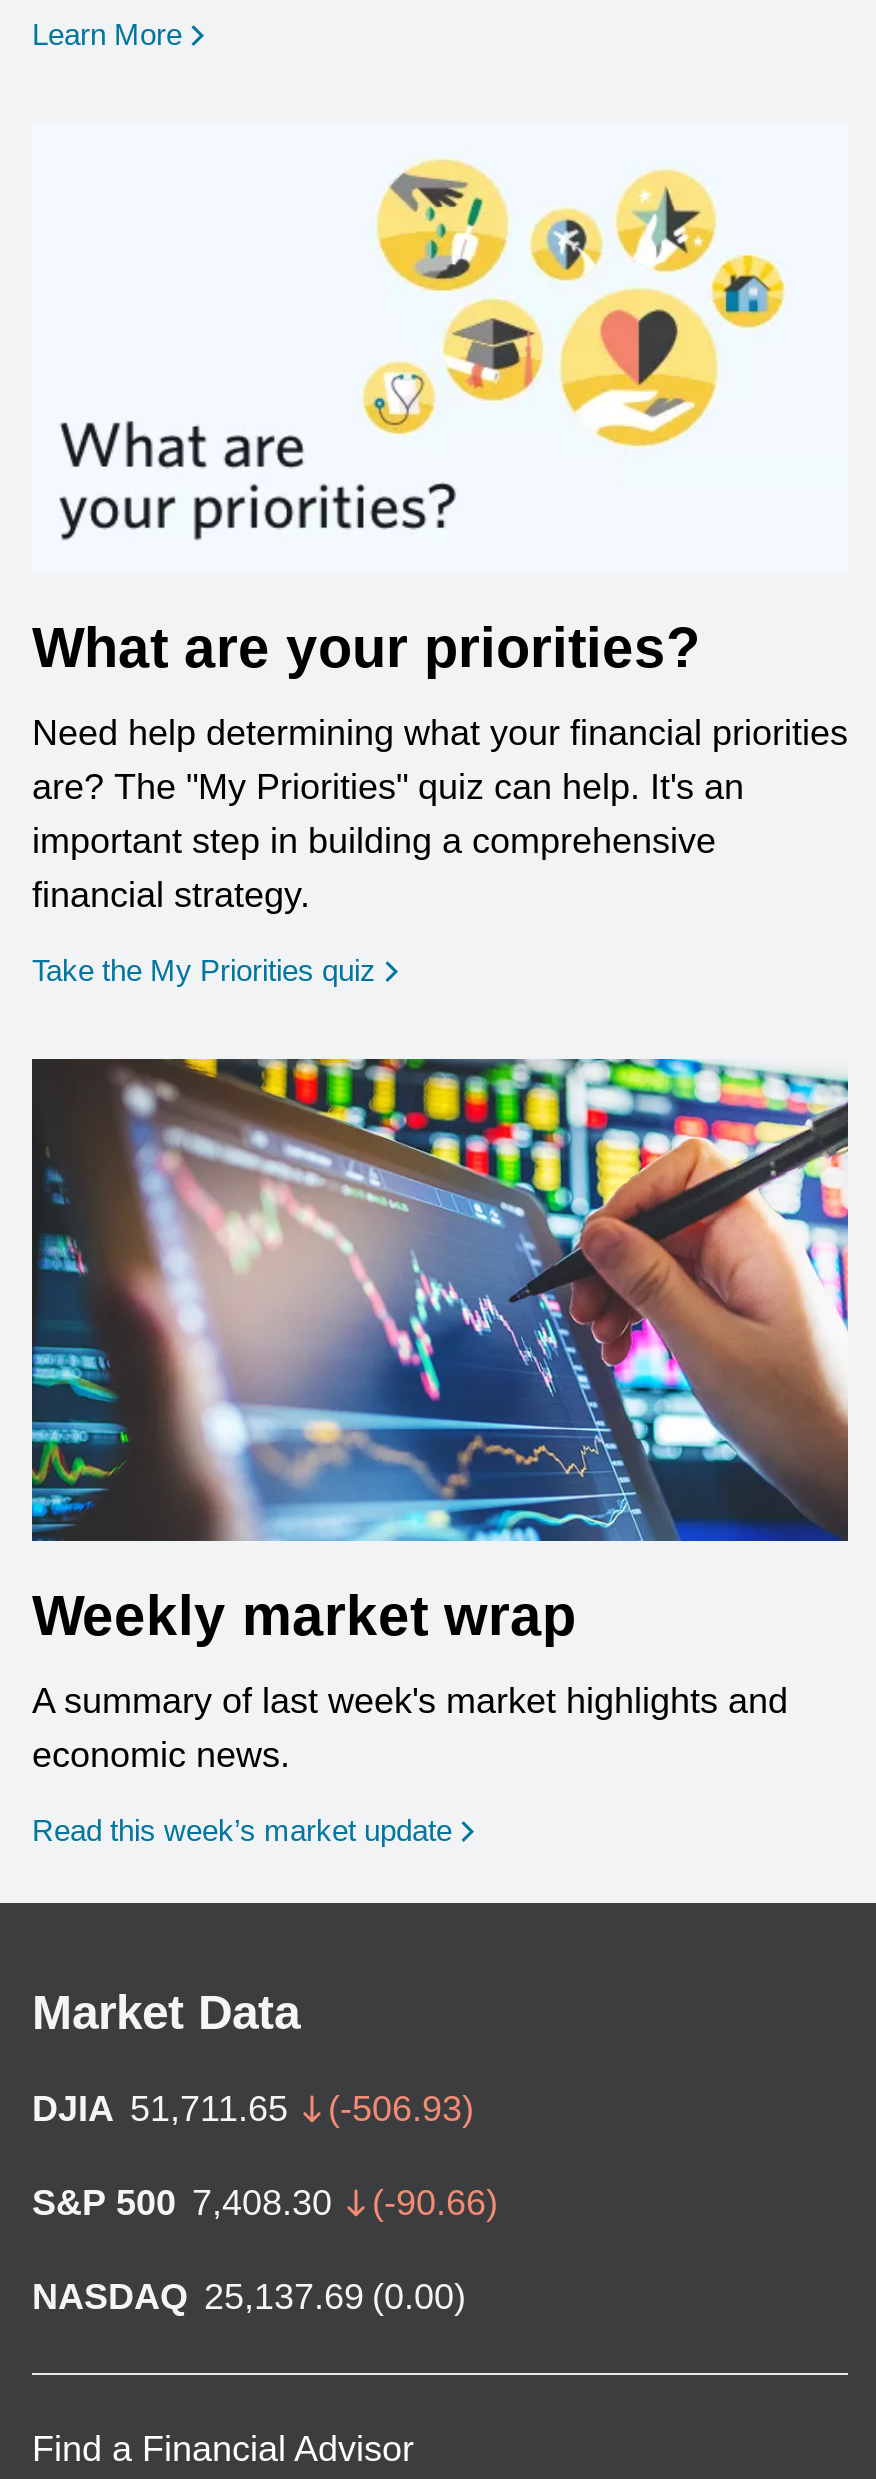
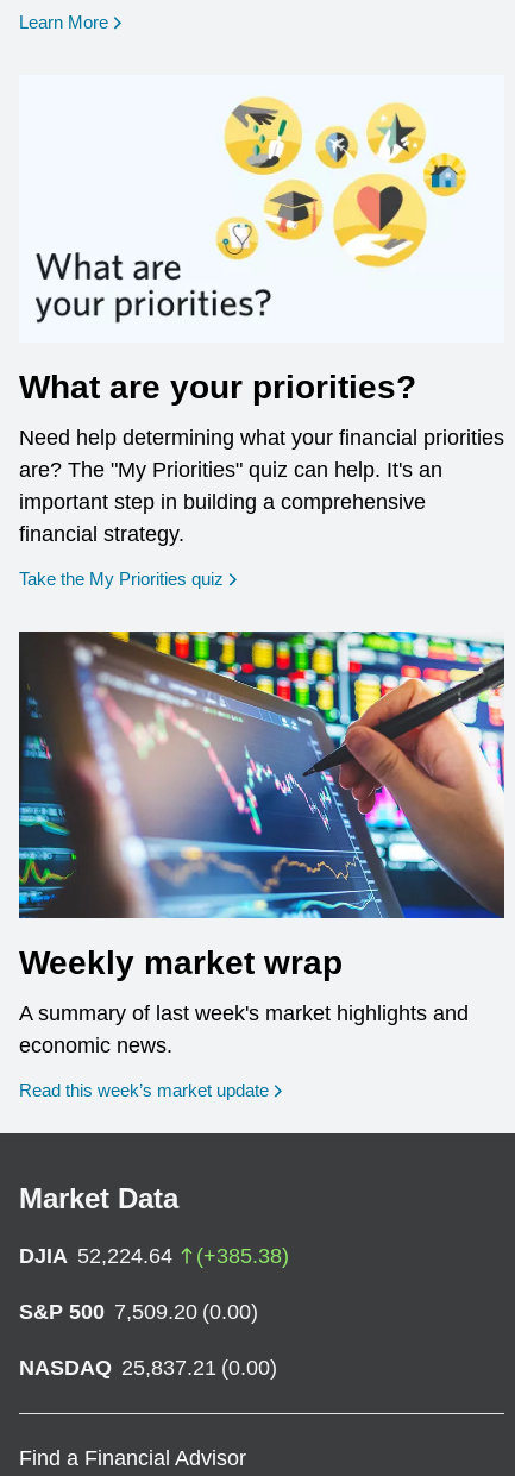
[32,2089,474,2129] DJIA 51,711.65 | (-506.93) -> [19,1244,289,1268] DJIA 52,224.64 | (+385.38)
[32,2183,498,2223] S&P 500 7,408.30 | (-90.66) -> [19,1300,258,1324] S&P 500 7,509.20 (0.00)
[32,2277,466,2317] NASDAQ 25,137.69 (0.00) -> [19,1356,277,1379] NASDAQ 25,837.21 (0.00)

